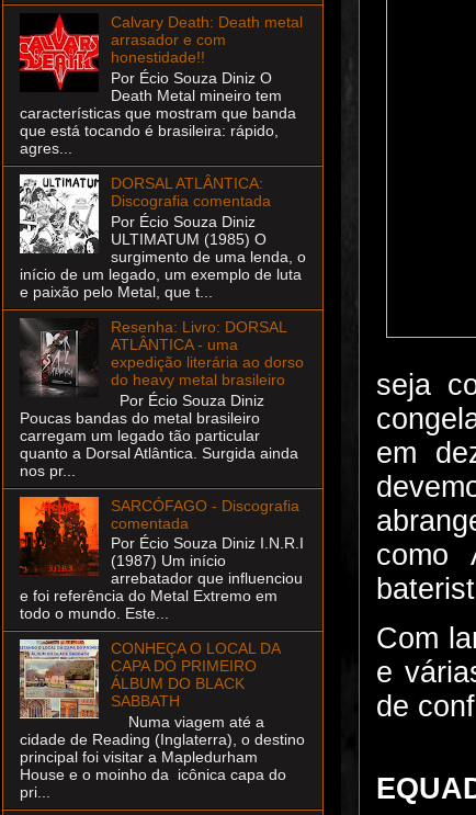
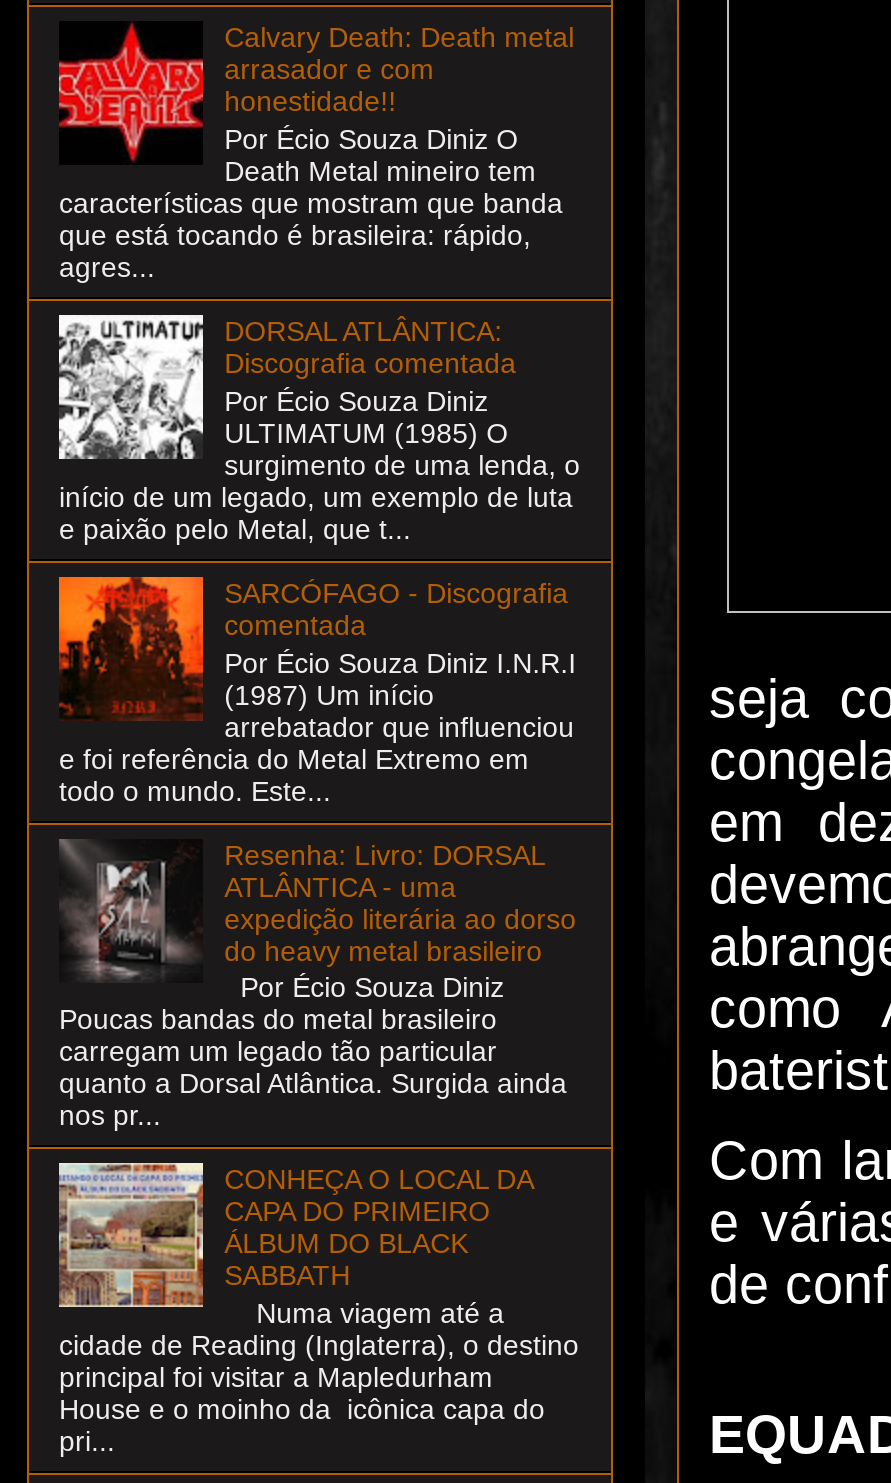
moved [19,317,303,479] -> [57,837,576,1132]: [image] | Resenha: Livro: DORSAL | ATLÂNTICA - uma | ... | quanto a Dorsal Atlântica. Surgida ainda | nos pr...
moved [19,496,303,622] -> [57,575,576,806]: [image] | SARCÓFAGO - Discografia | comentada | Por Écio Souza Diniz I.N.R.I | (1987) Um início | arrebatador que influenciou | e foi referência do Metal Extremo em | todo o mundo. Este...

